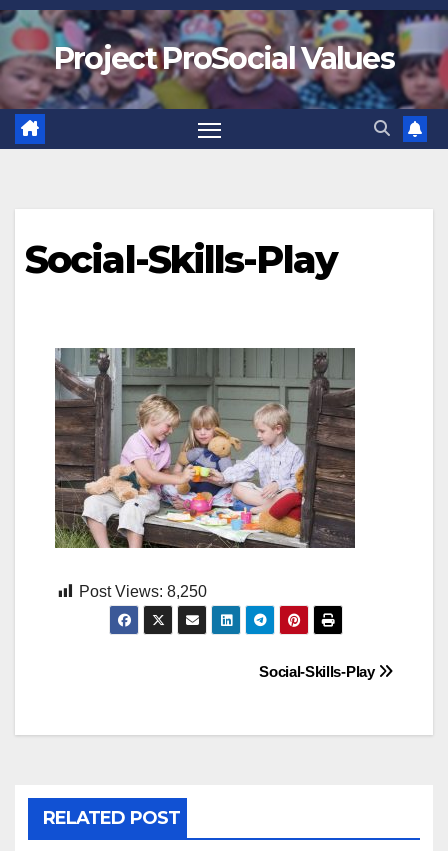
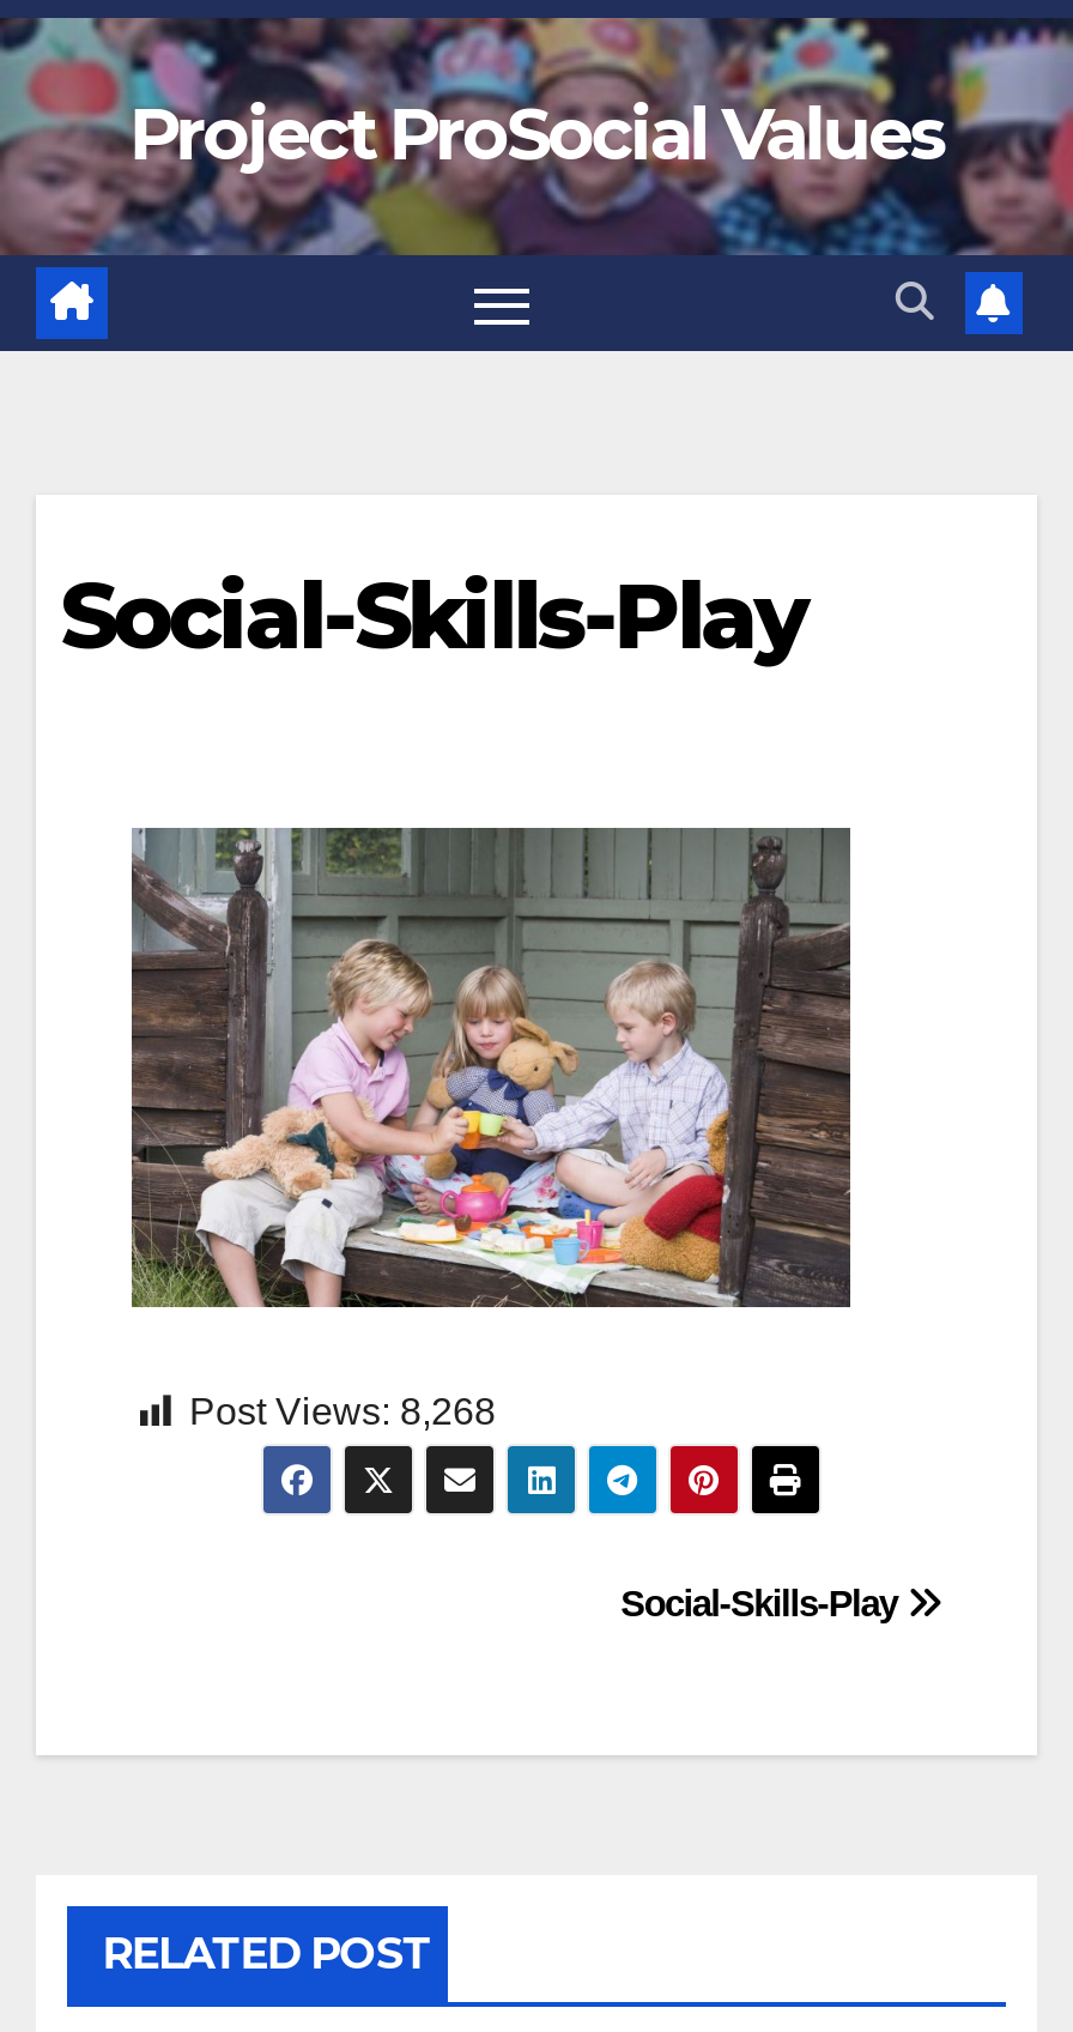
[79,583,207,600] Post Views: 8,250 -> [189,1392,496,1432] Post Views: 8,268

